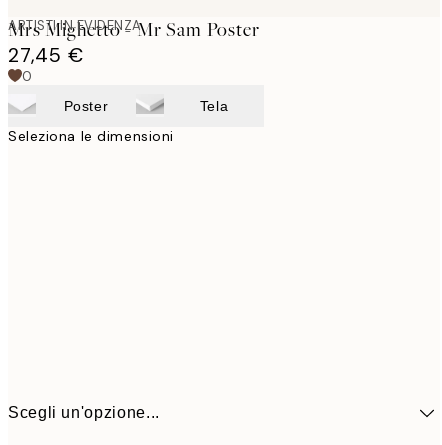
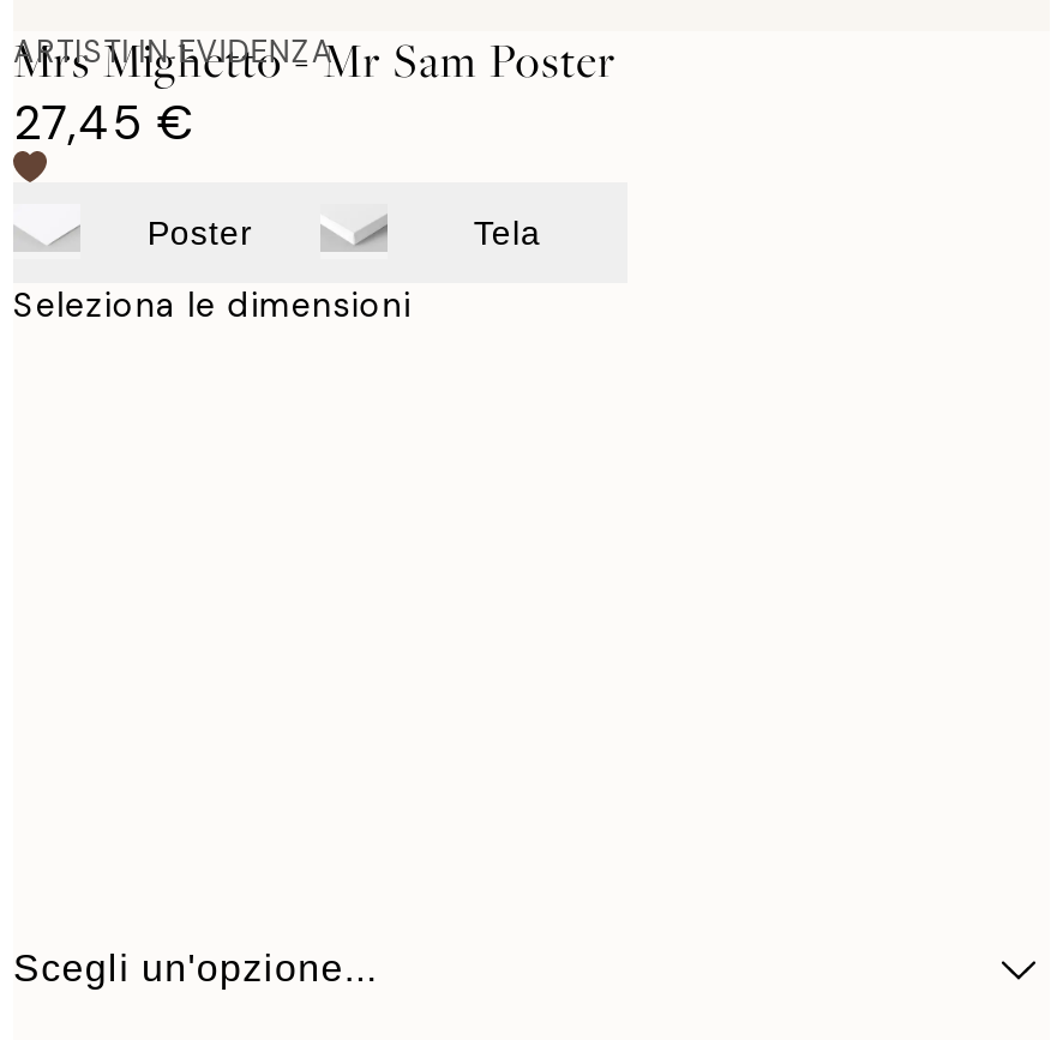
[22,68,32,85] 0 -> none

